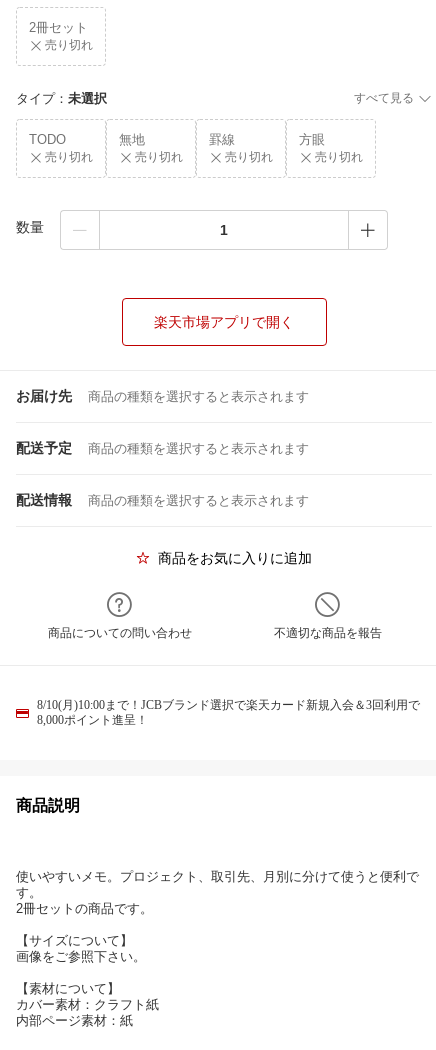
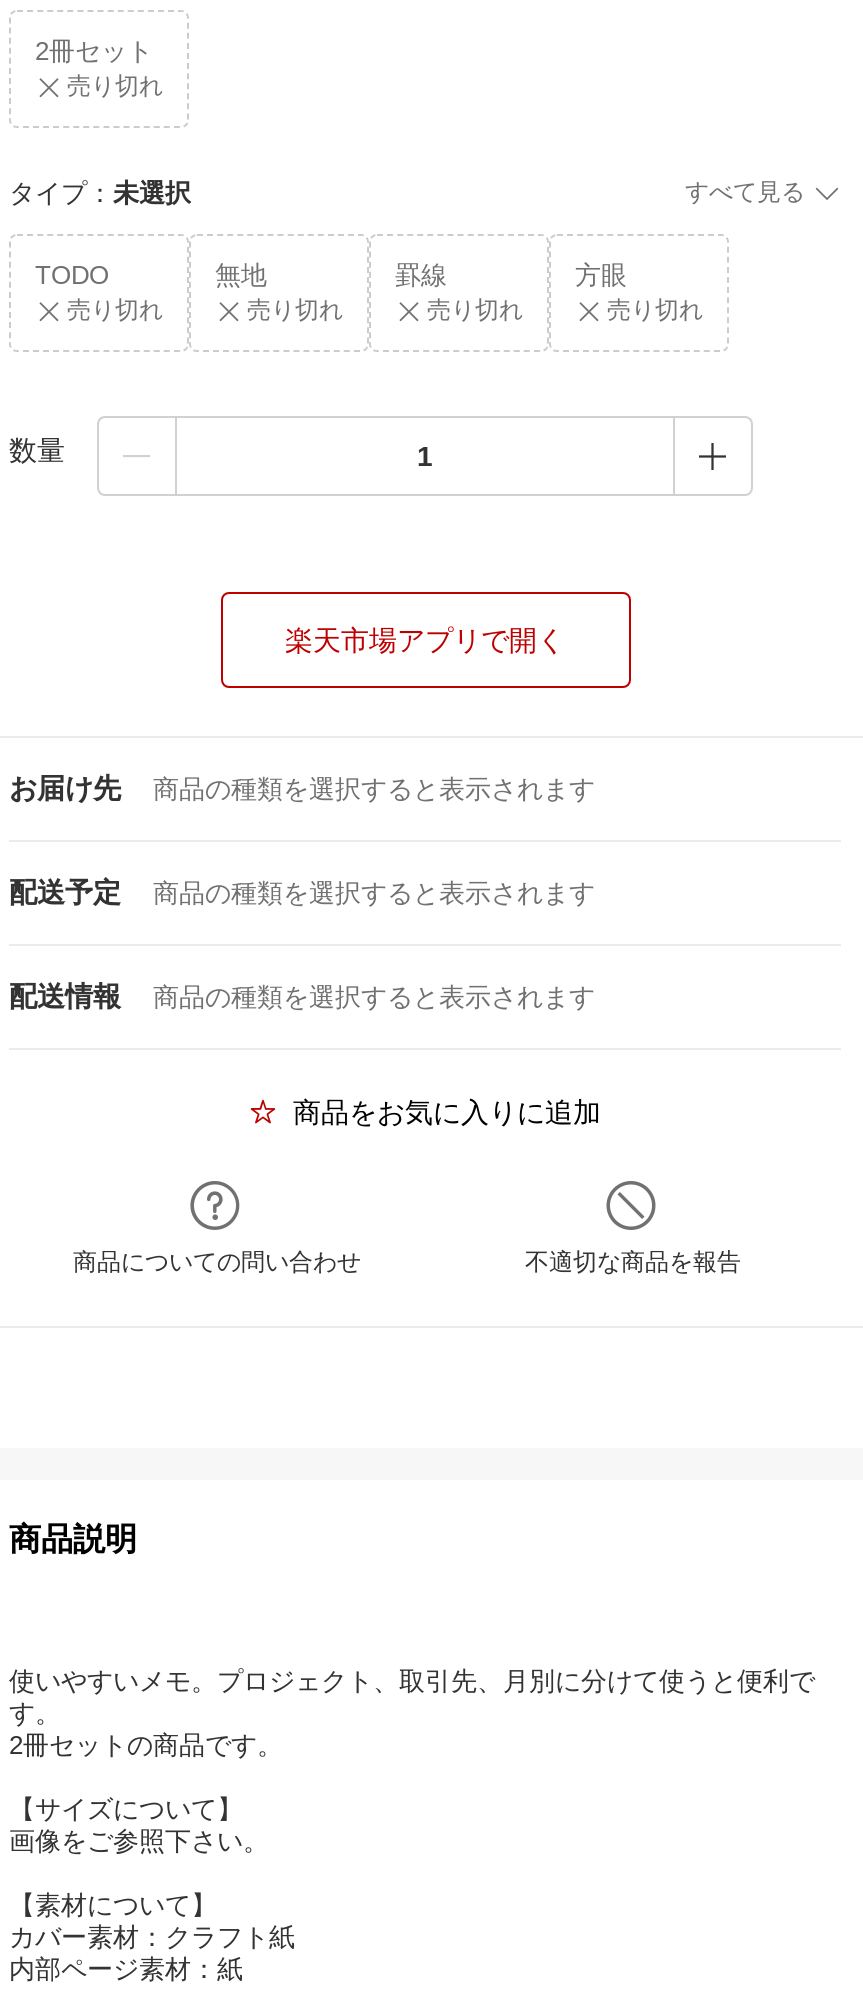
[37,698,420,727] 8/10(月)10:00まで！JCBブランド選択で楽天カード新規入会＆3回利用で | 8,000ポイント進呈！ -> none

